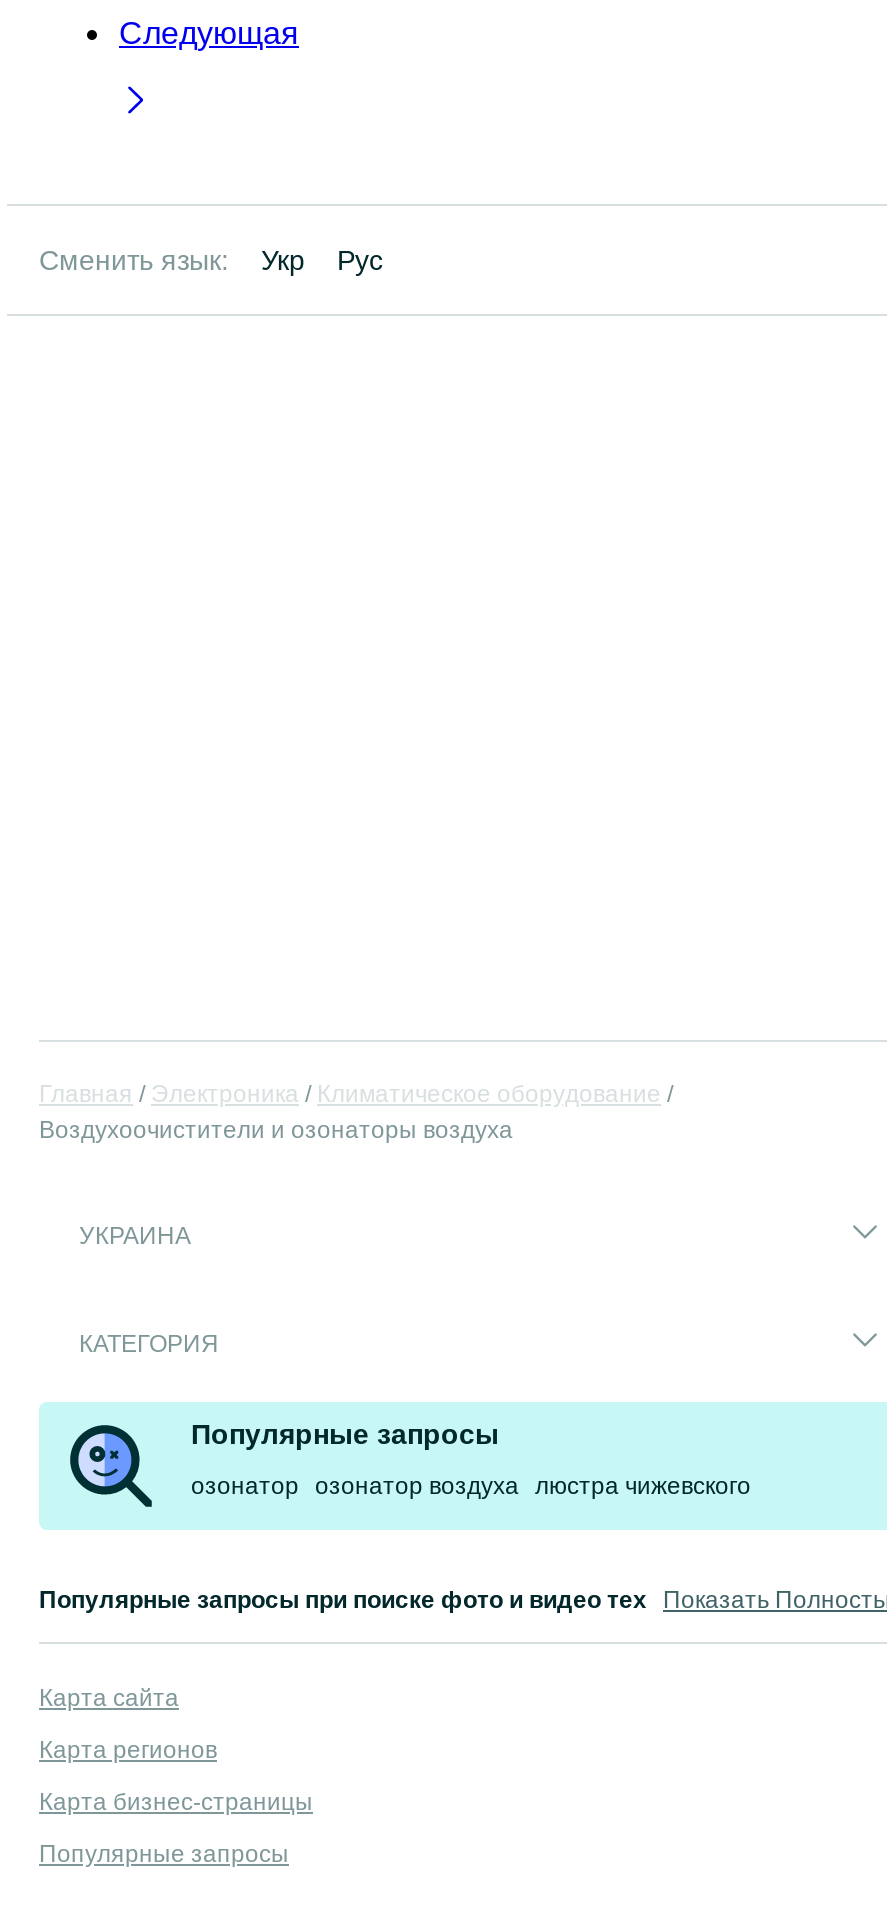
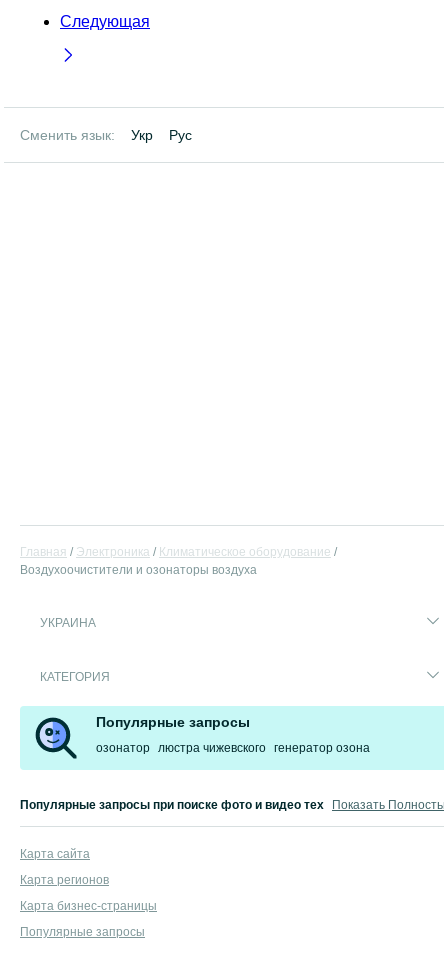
[191,1473,751,1501] озонатор озонатор воздуха люстра чижевского -> [96,741,370,755] озонатор люстра чижевского генератор озона

